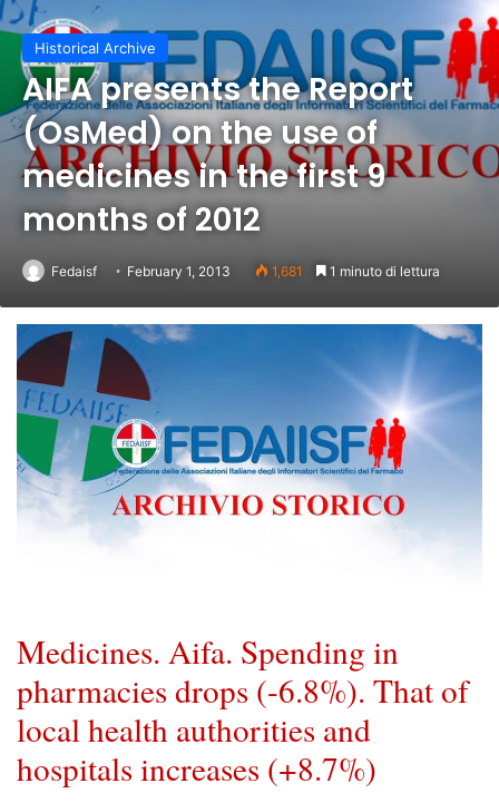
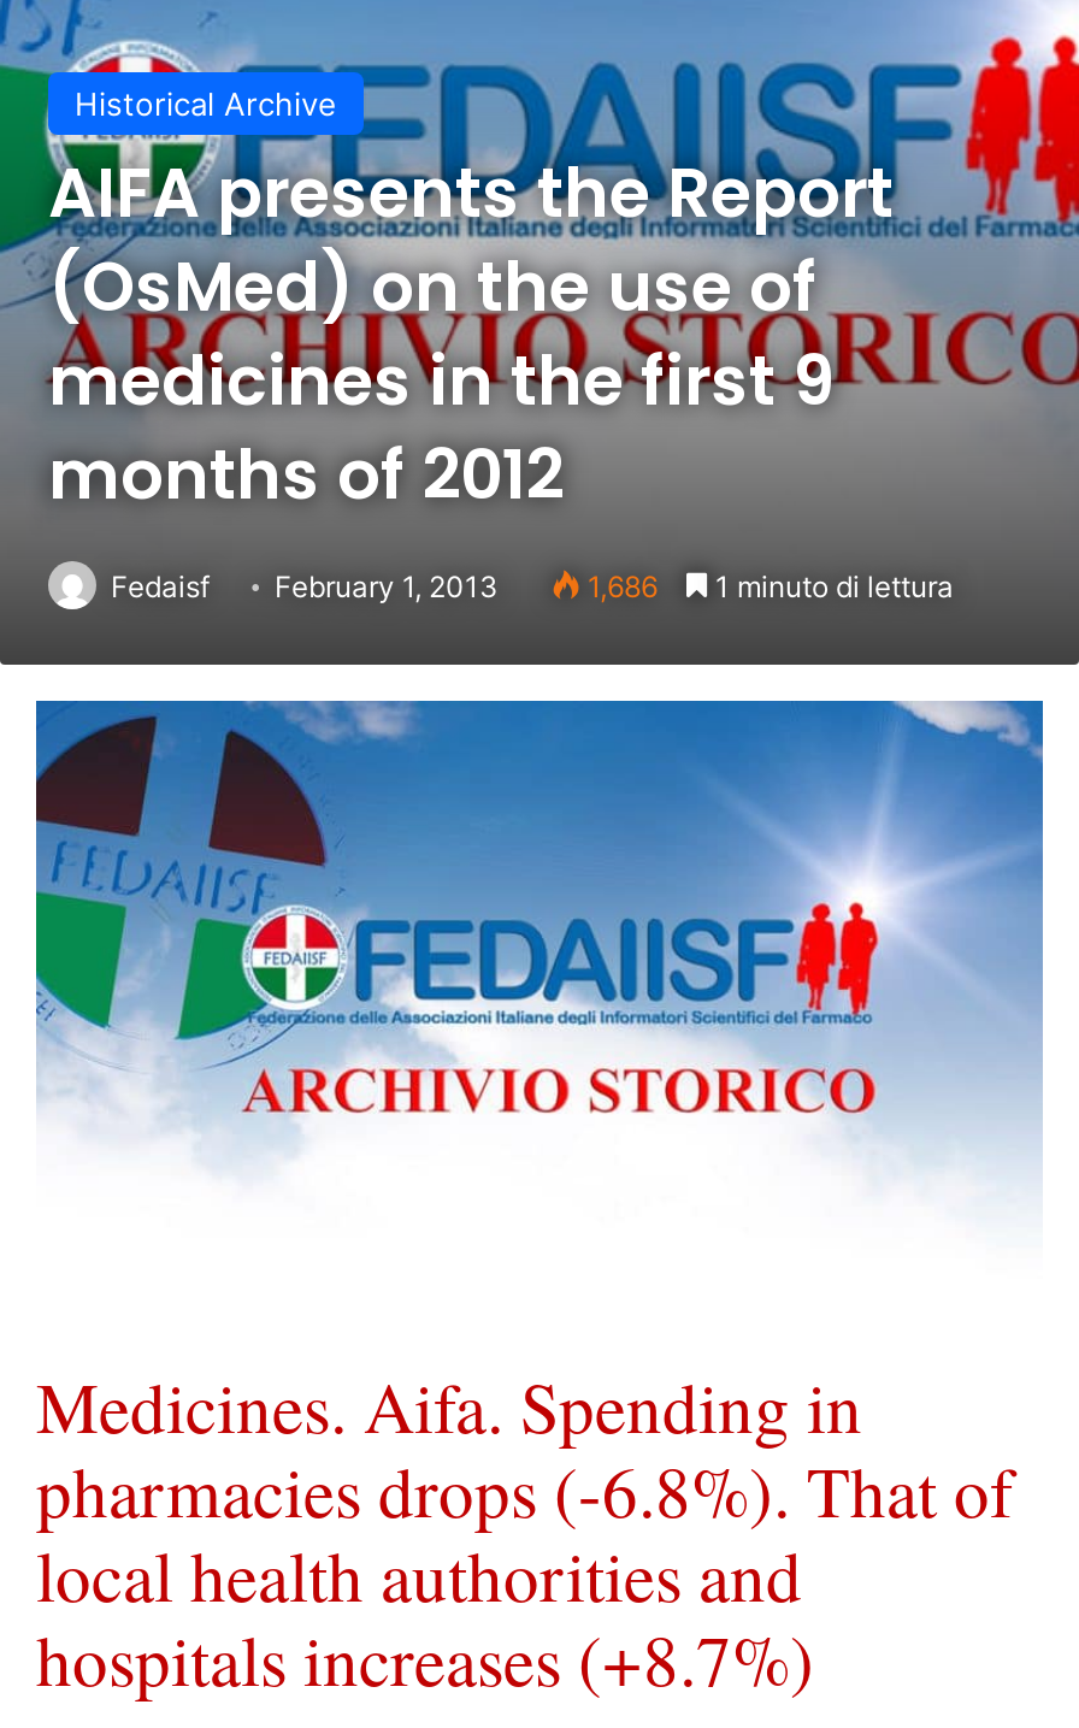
[268,263,440,280] 1,681 1 minuto di lettura -> [580,569,954,605] 1,686 1 minuto di lettura

